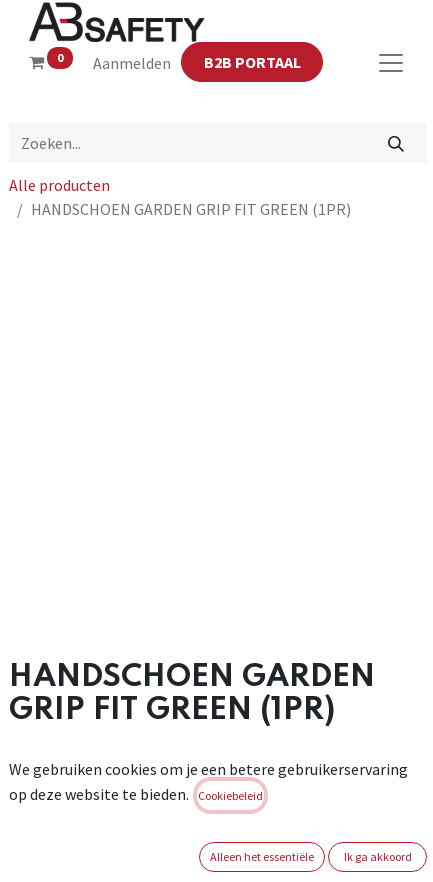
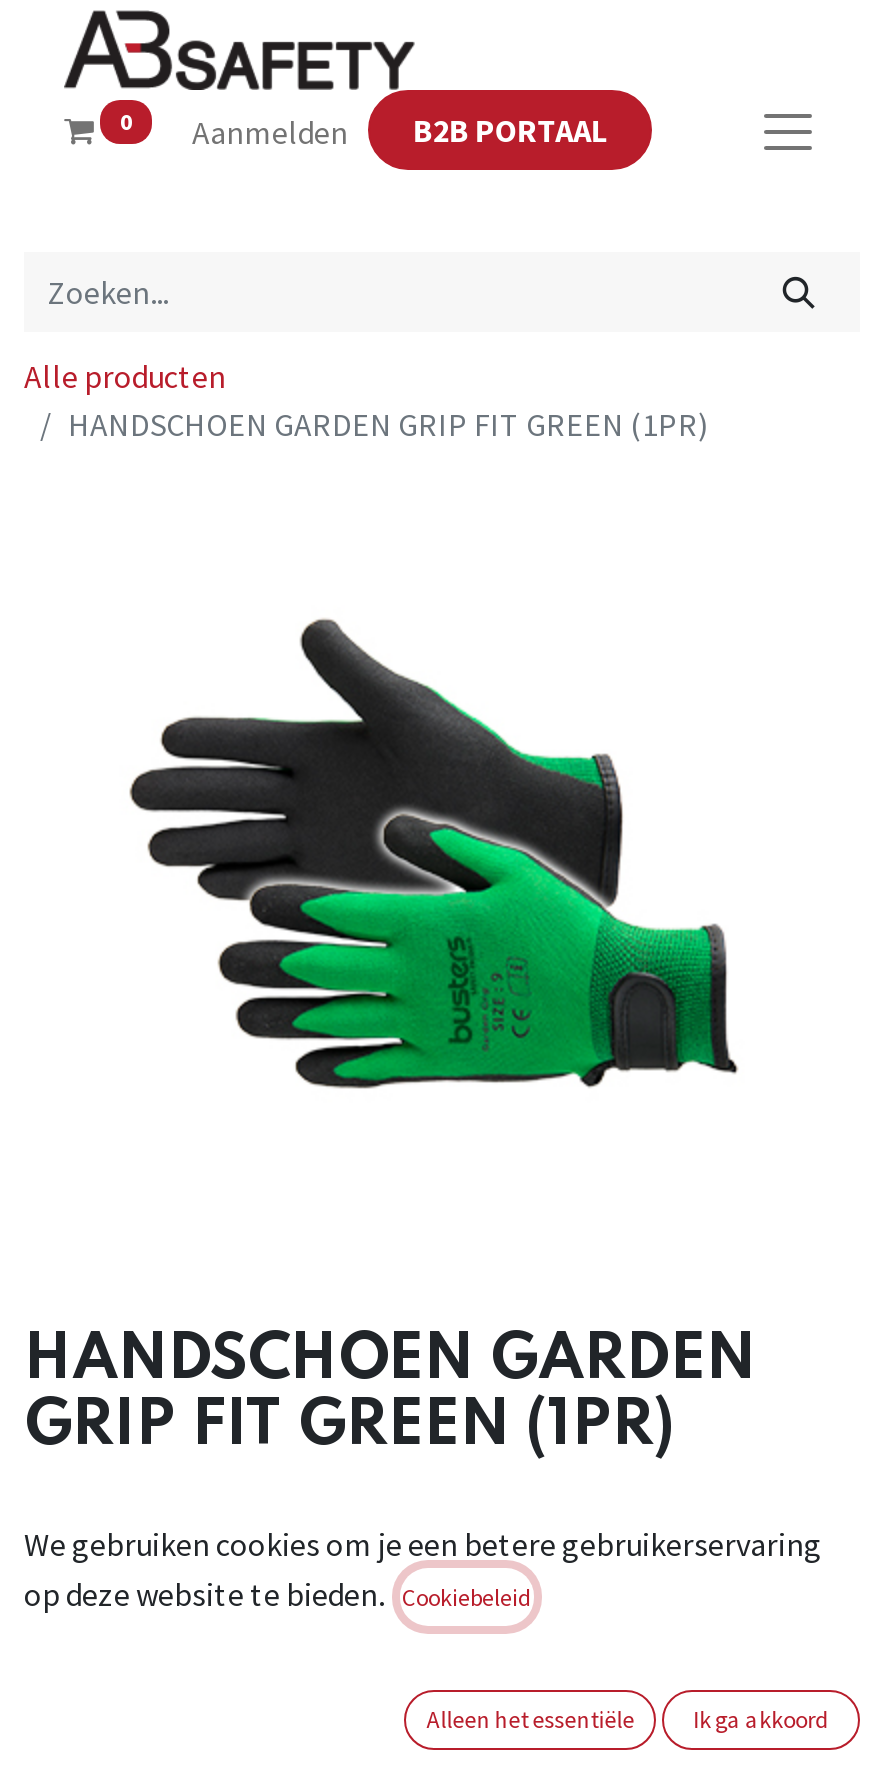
none -> [128,618,740,1090] [image]

